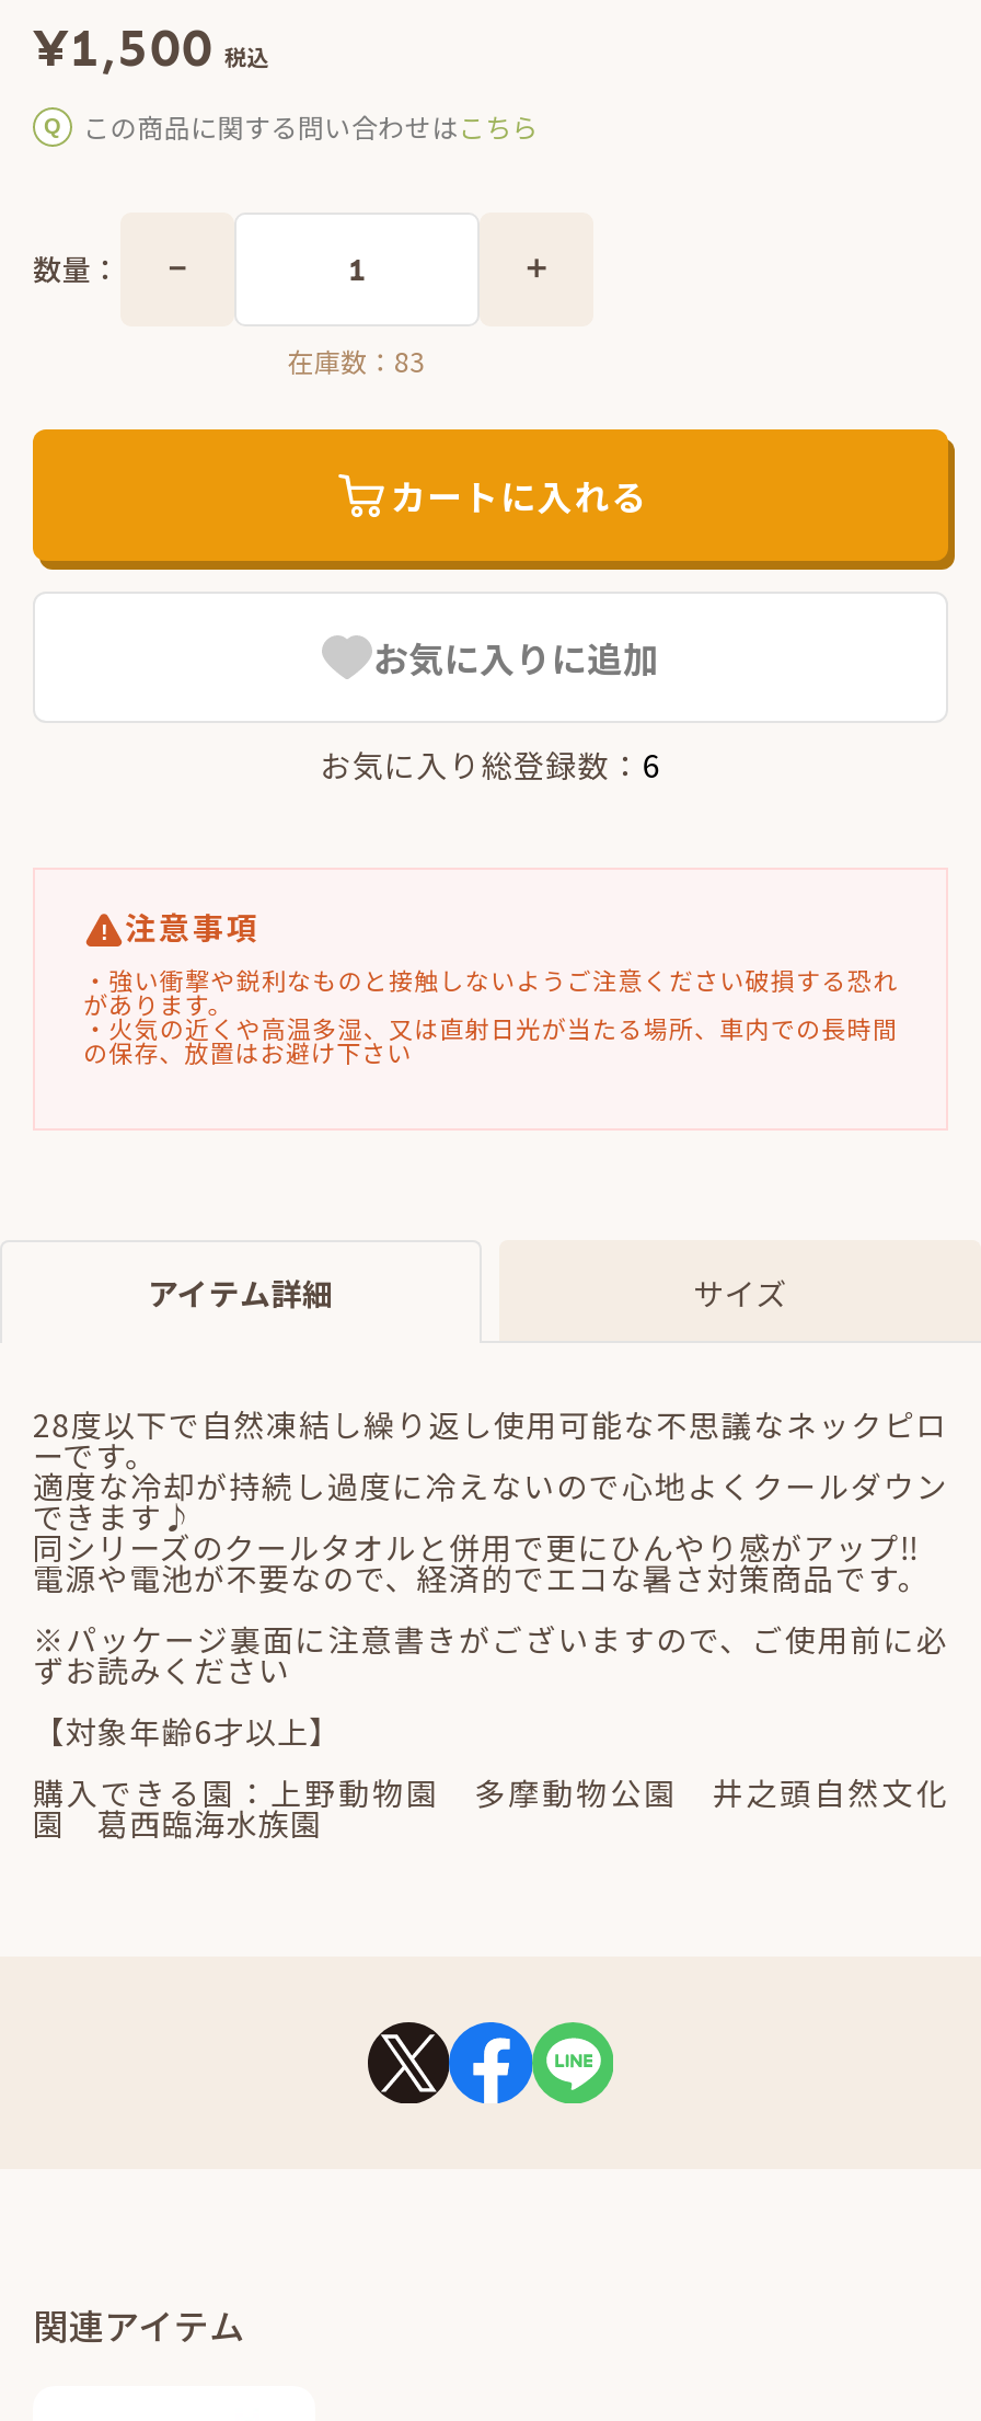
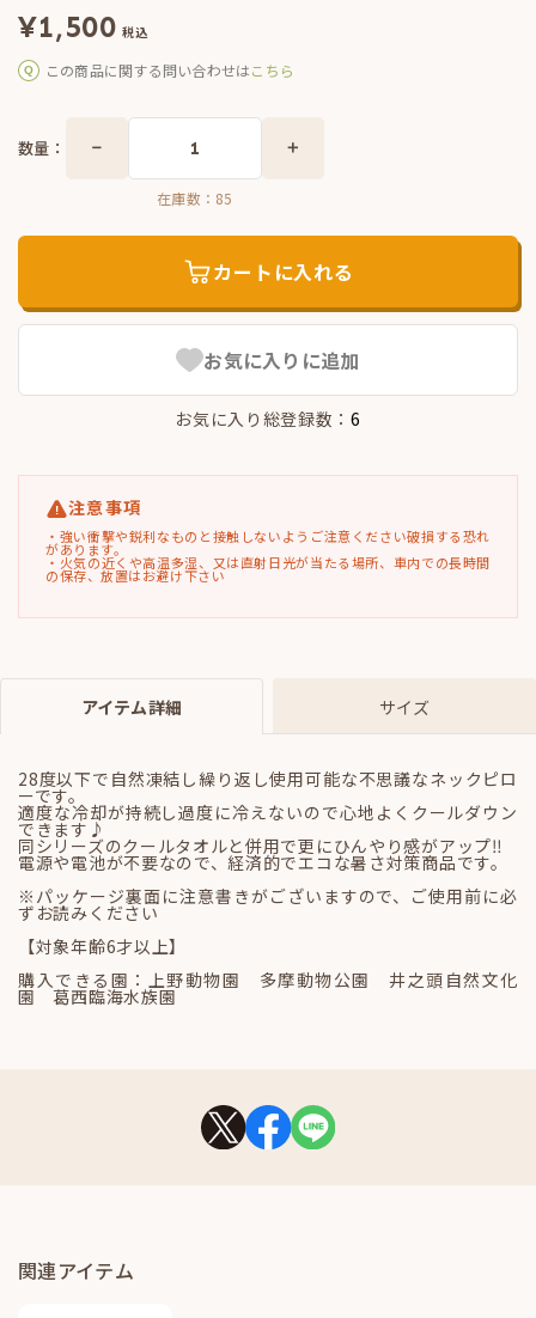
[287,341,426,378] 在庫数：83 -> [157,187,233,208] 在庫数：85

